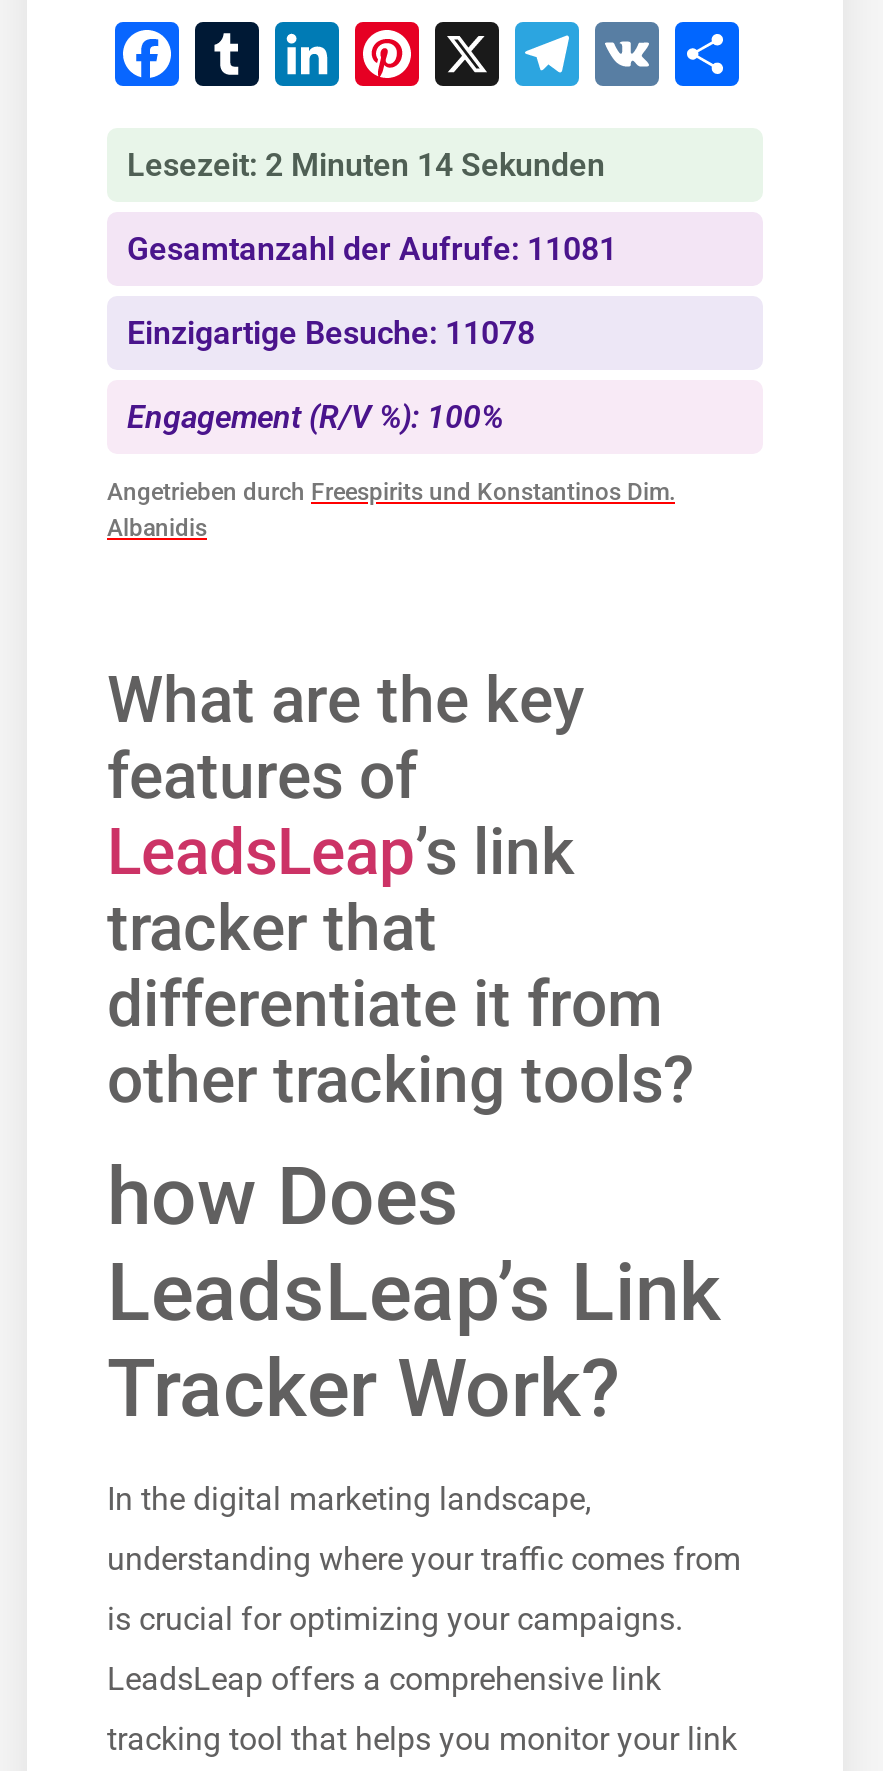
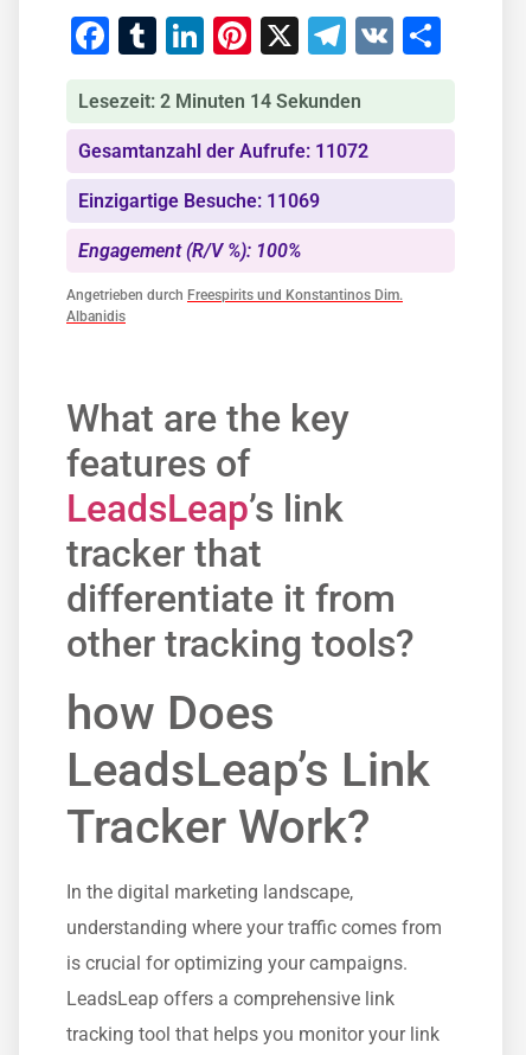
[127,231,617,269] Gesamtanzahl der Aufrufe: 11081 -> [78,140,368,163] Gesamtanzahl der Aufrufe: 11072
[127,315,535,353] Einzigartige Besuche: 11078 -> [78,190,320,213] Einzigartige Besuche: 11069

